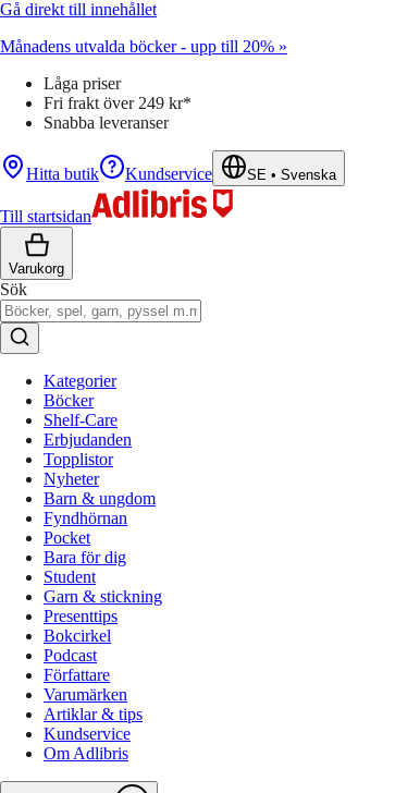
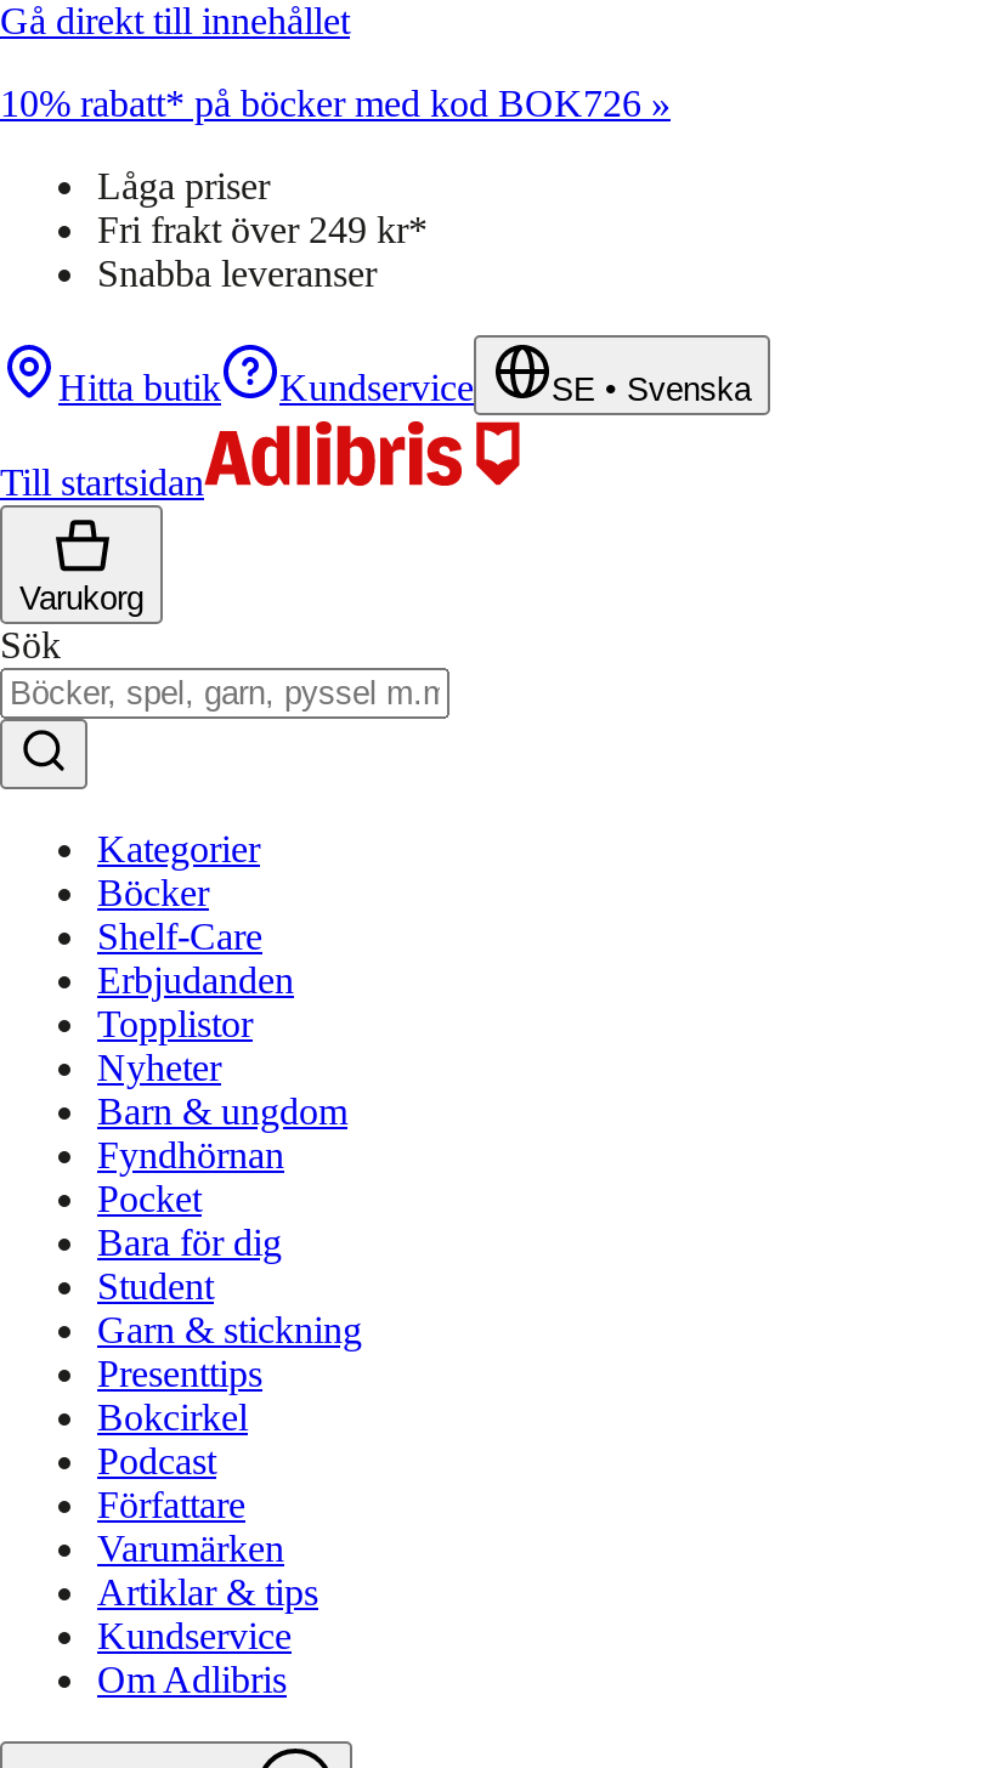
[0,37,287,56] Månadens utvalda böcker - upp till 20% » -> [0,83,671,124] 10% rabatt* på böcker med kod BOK726 »

